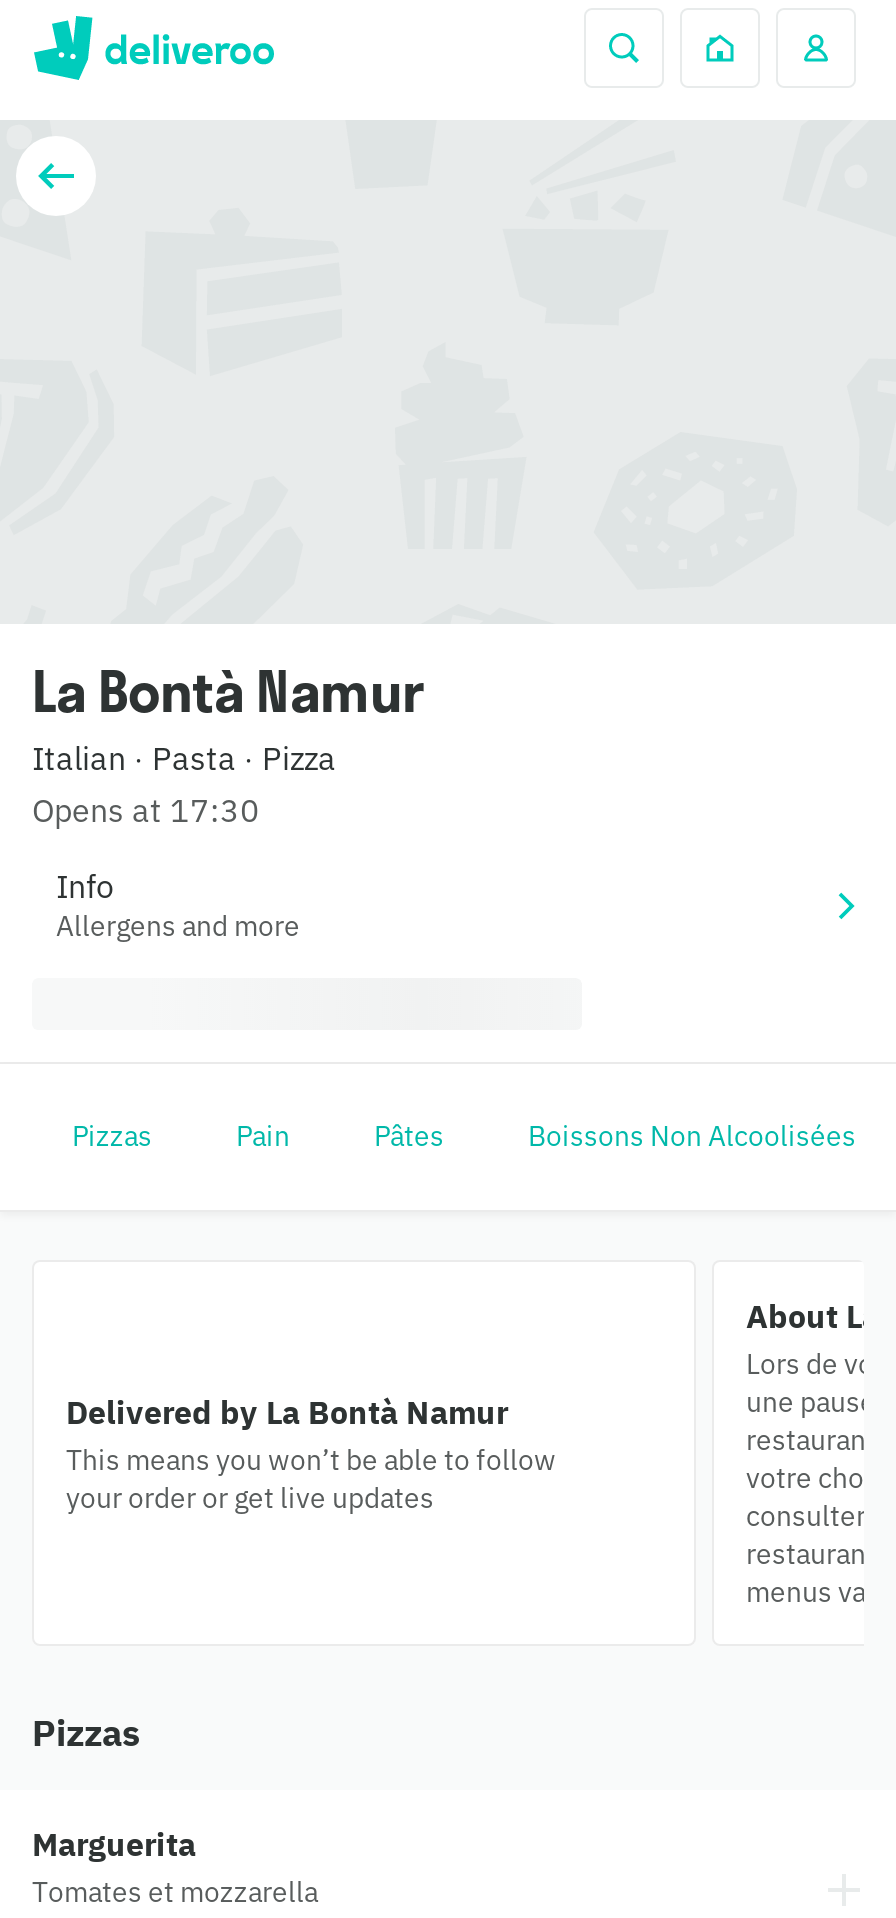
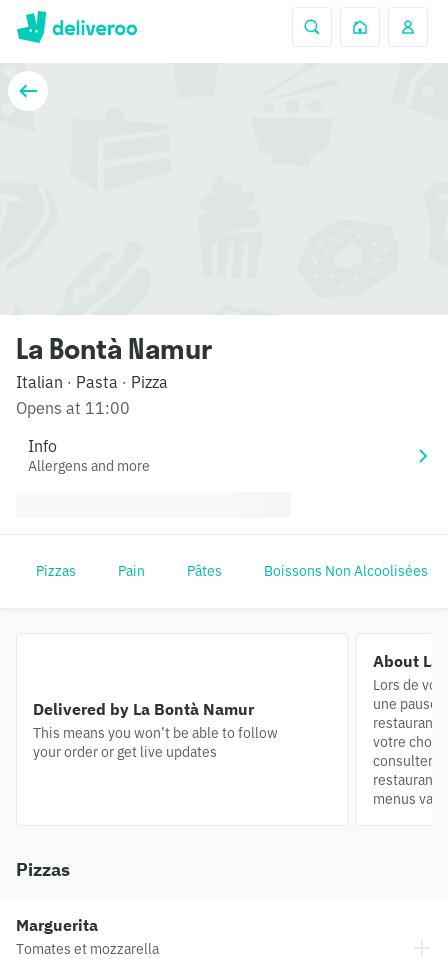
[32,790,260,830] Opens at 17:30 -> [16,398,130,418] Opens at 11:00

